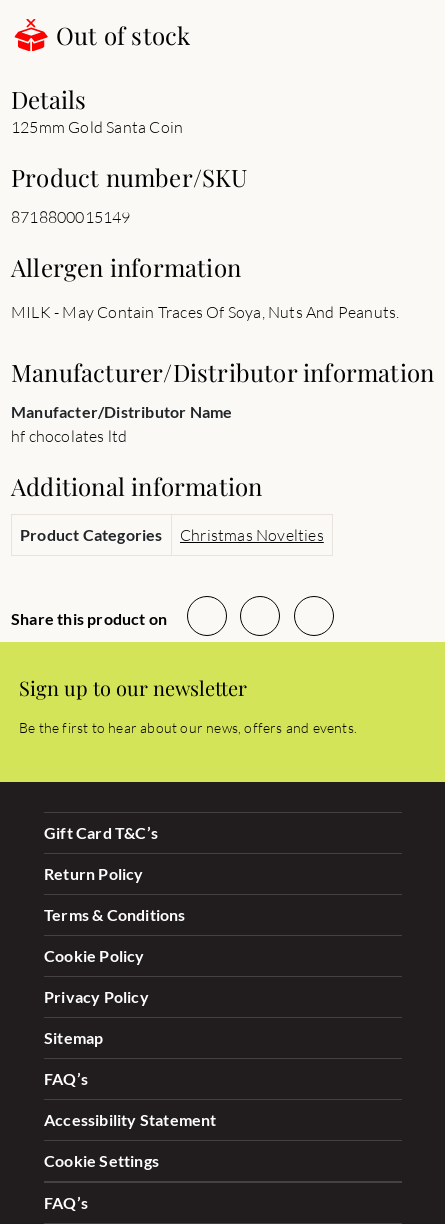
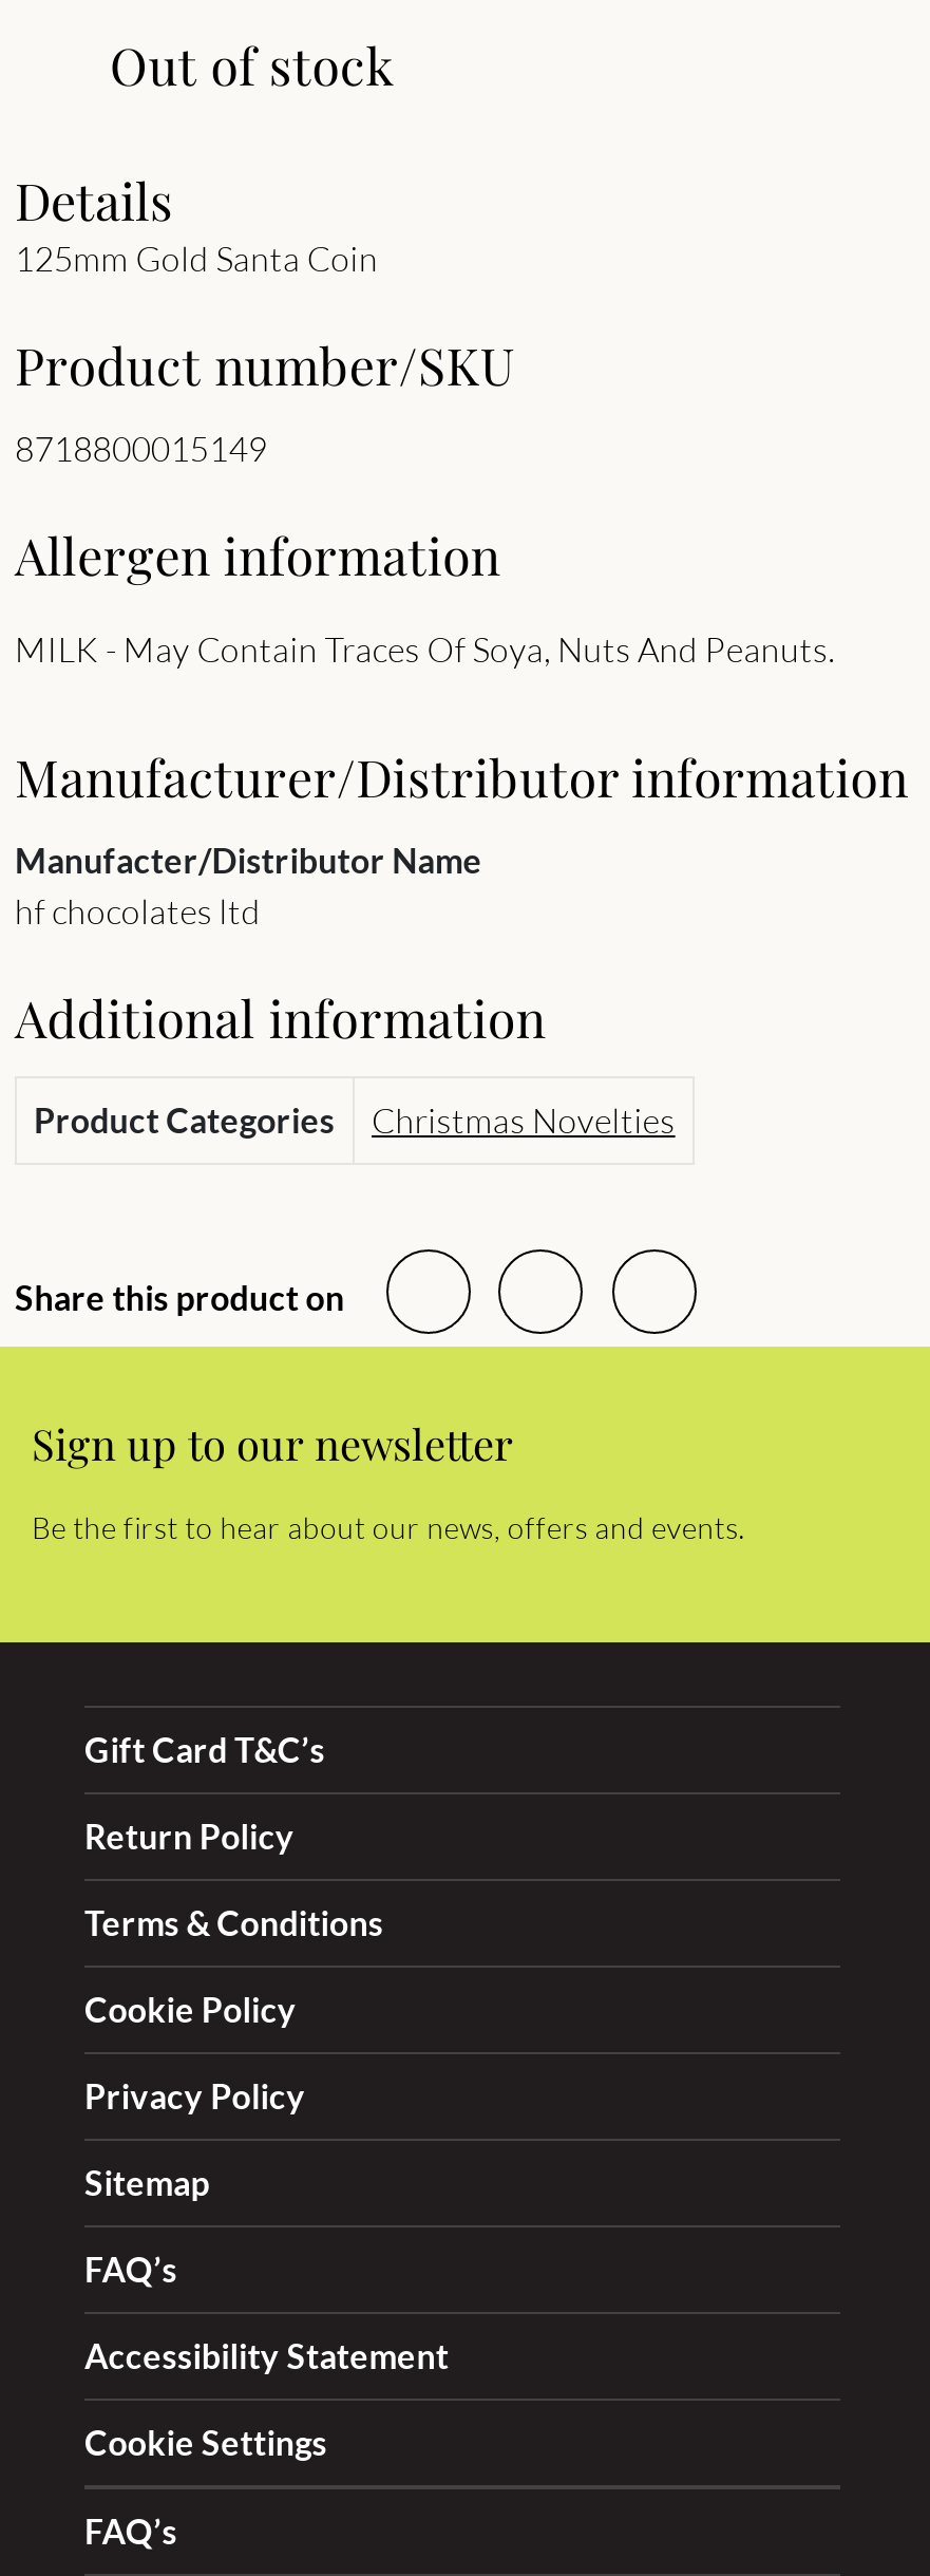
[14,18,49,52] [image] -> none

